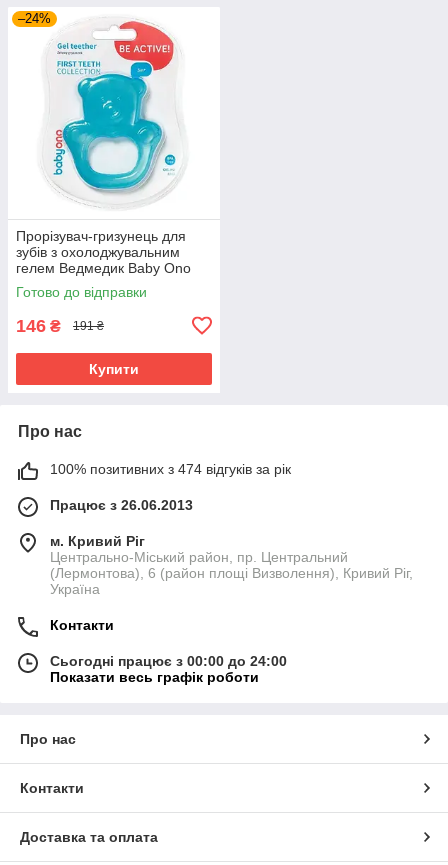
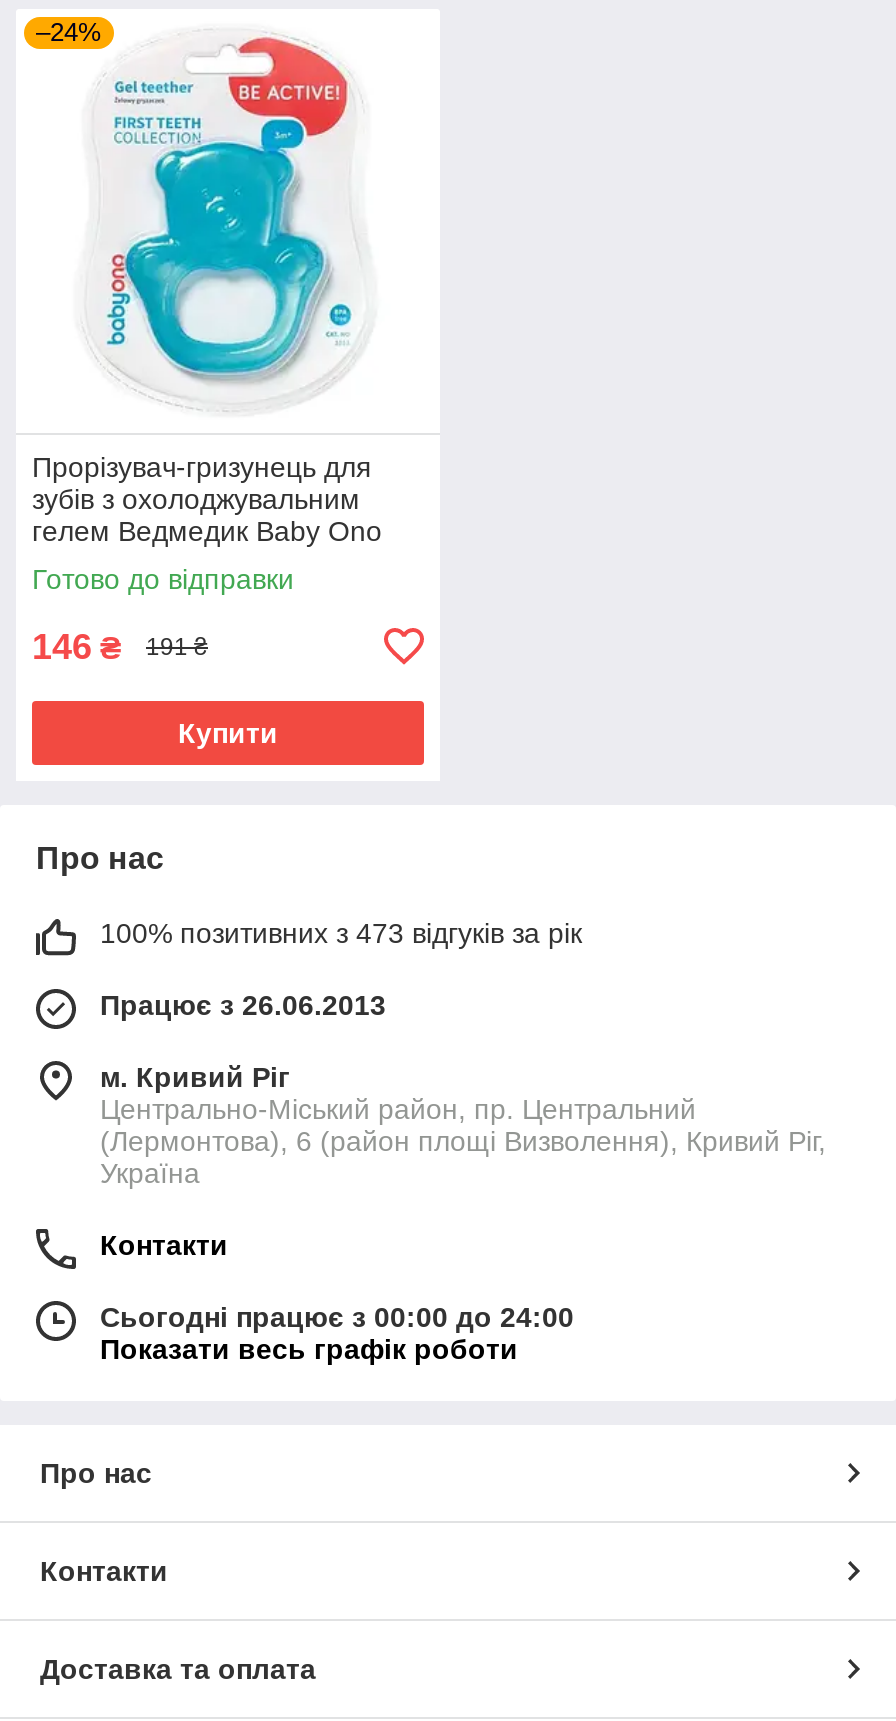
[50,461,291,477] 100% позитивних з 474 відгуків за рік -> [100,917,582,949] 100% позитивних з 473 відгуків за рік

